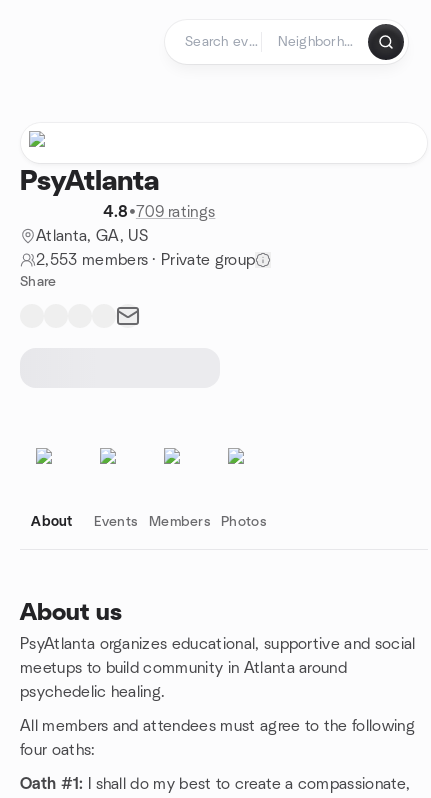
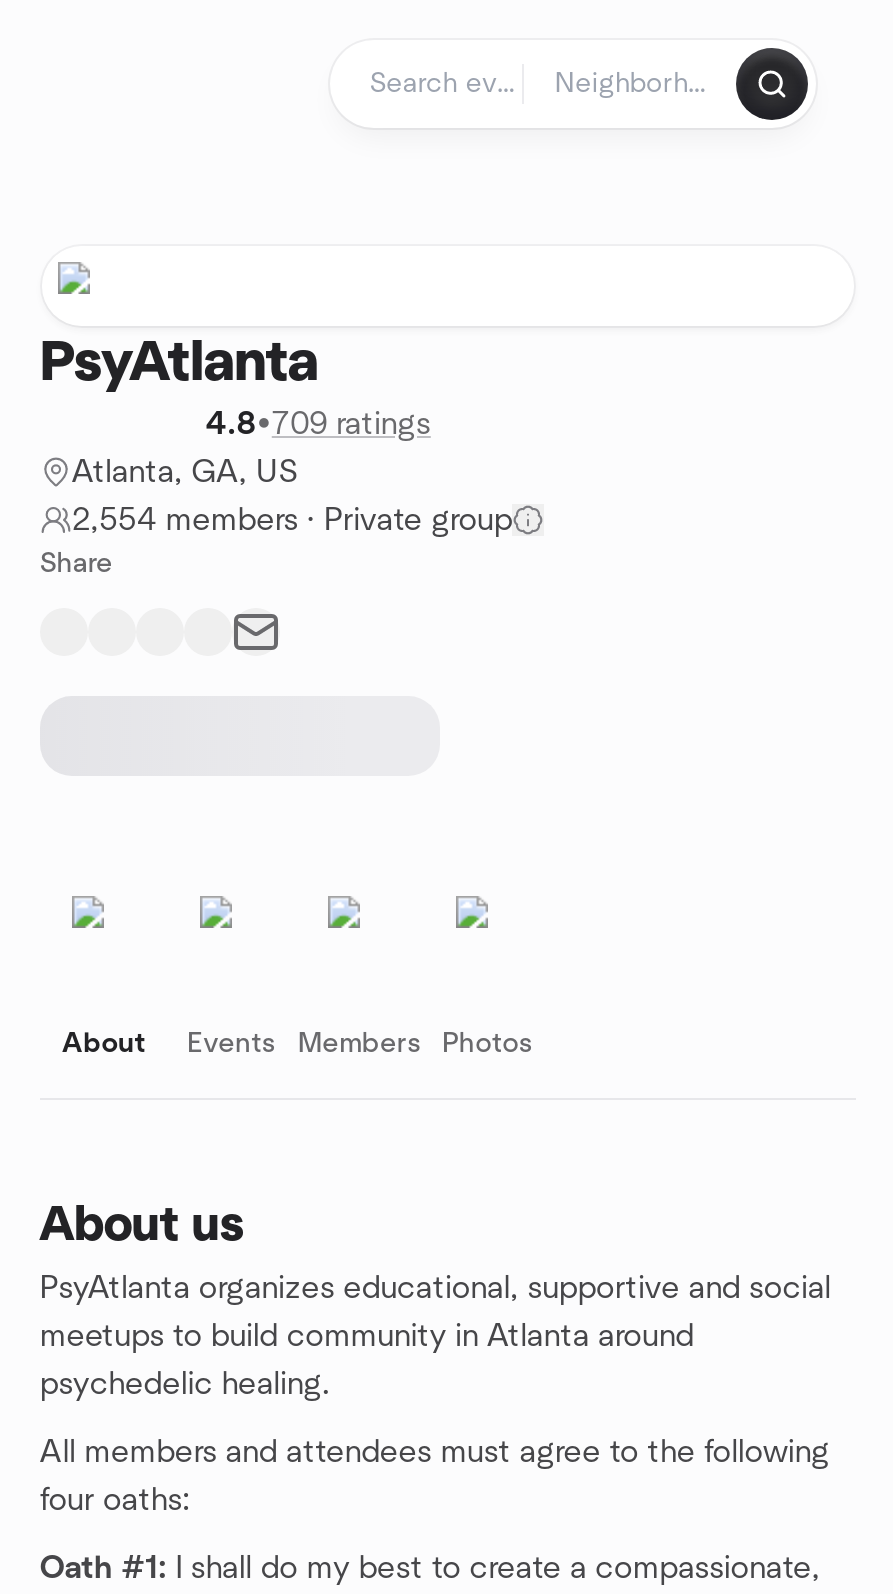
[36,252,255,268] 2,553 members · Private group -> [72,504,513,536] 2,554 members · Private group

